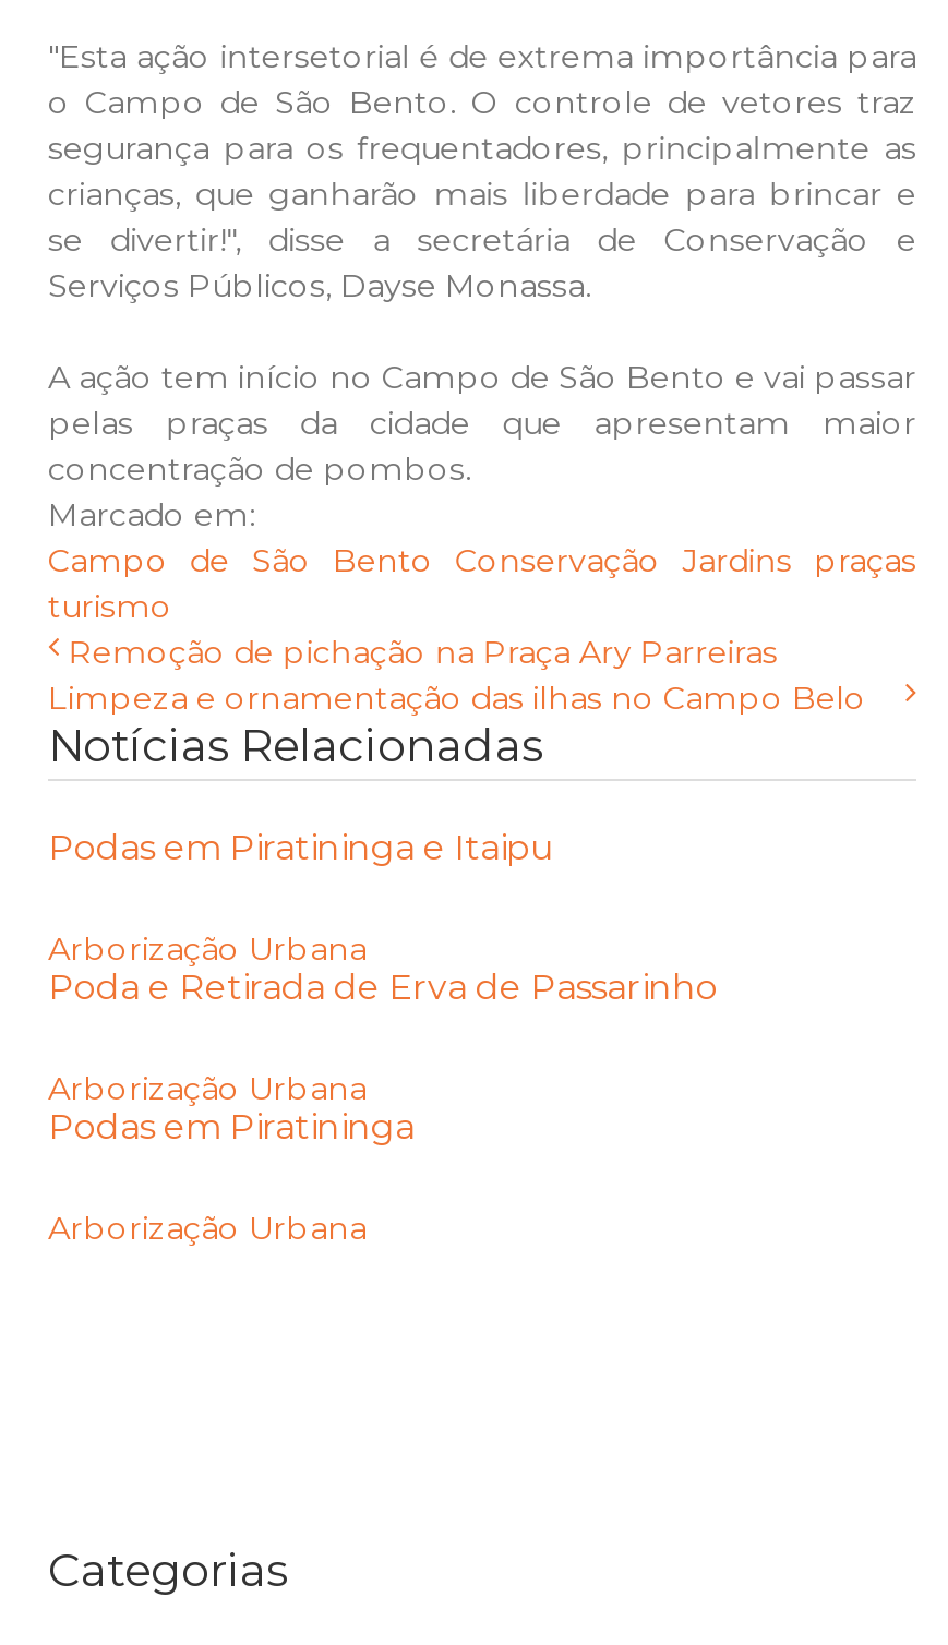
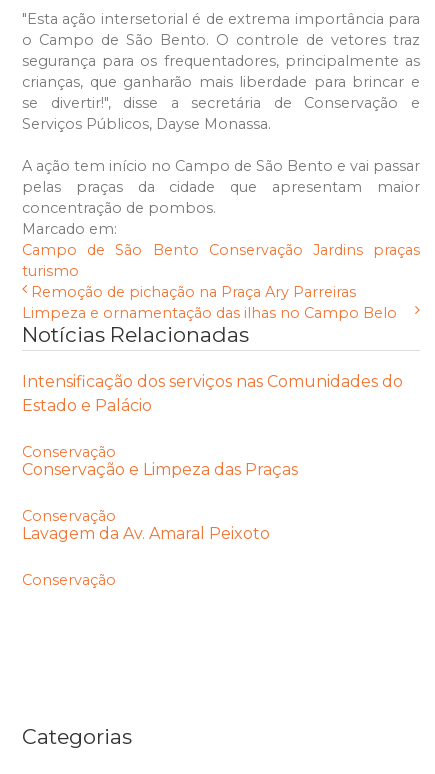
[48,828,556,869] Podas em Piratininga e Itaipu -> [22,372,403,415] Intensificação dos serviços nas Comunidades do | Estado e Palácio
[48,930,718,1009] Arborização Urbana | Poda e Retirada de Erva de Passarinho -> [22,443,298,479] Conservação | Conservação e Limpeza das Praças
[48,1070,415,1148] Arborização Urbana | Podas em Piratininga -> [22,507,270,543] Conservação | Lavagem da Av. Amaral Peixoto
[48,1209,367,1249] Arborização Urbana -> [22,571,116,589] Conservação

